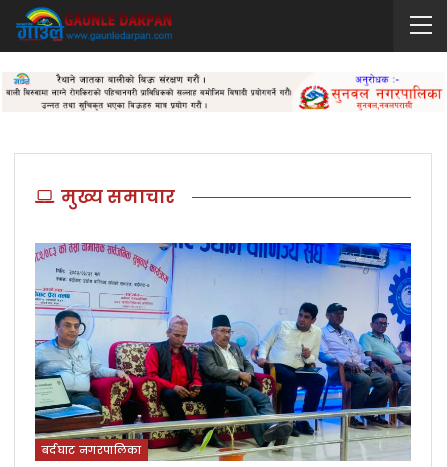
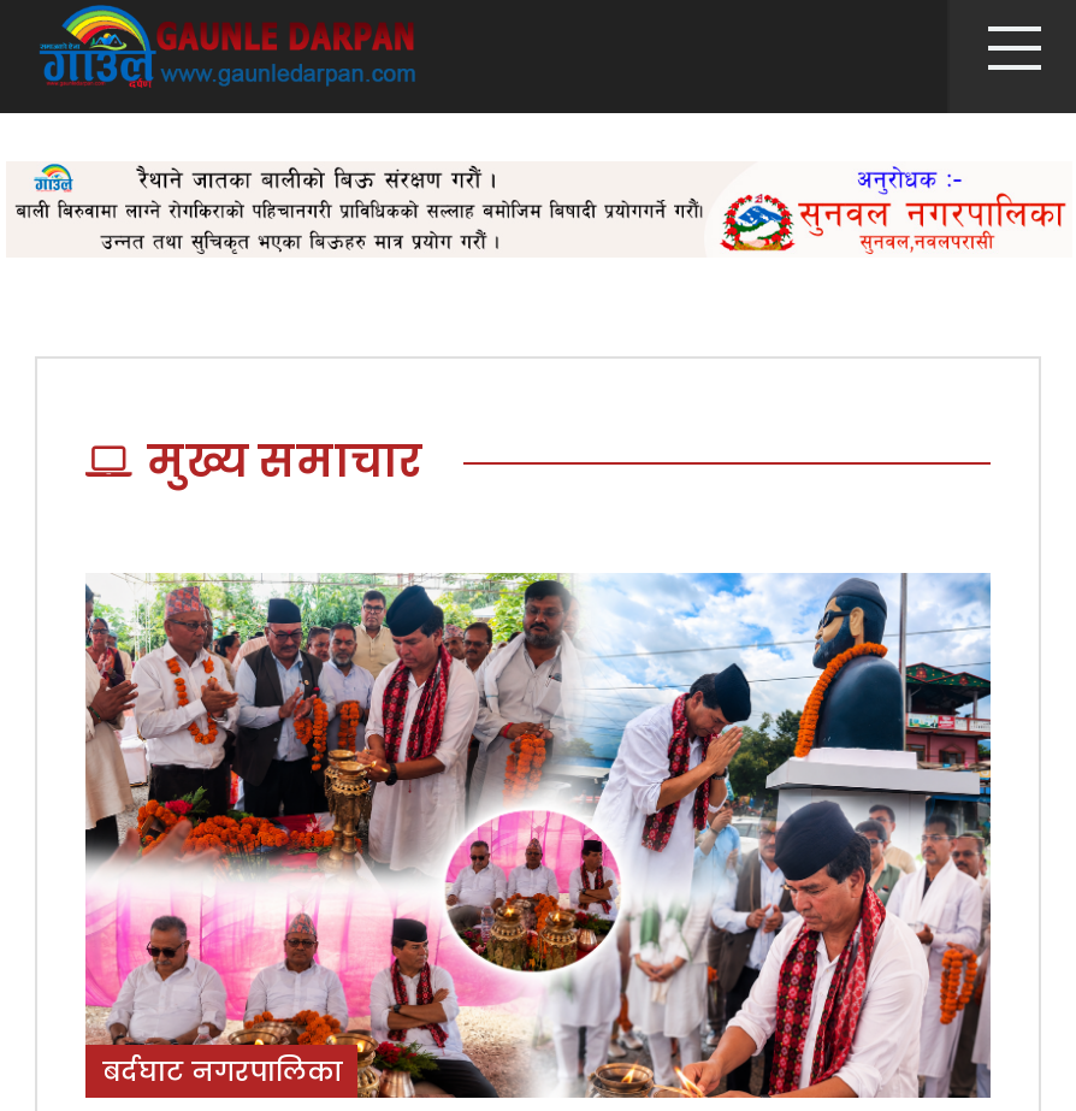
[34,242,412,462] [image] -> [83,571,993,1100] [image]

